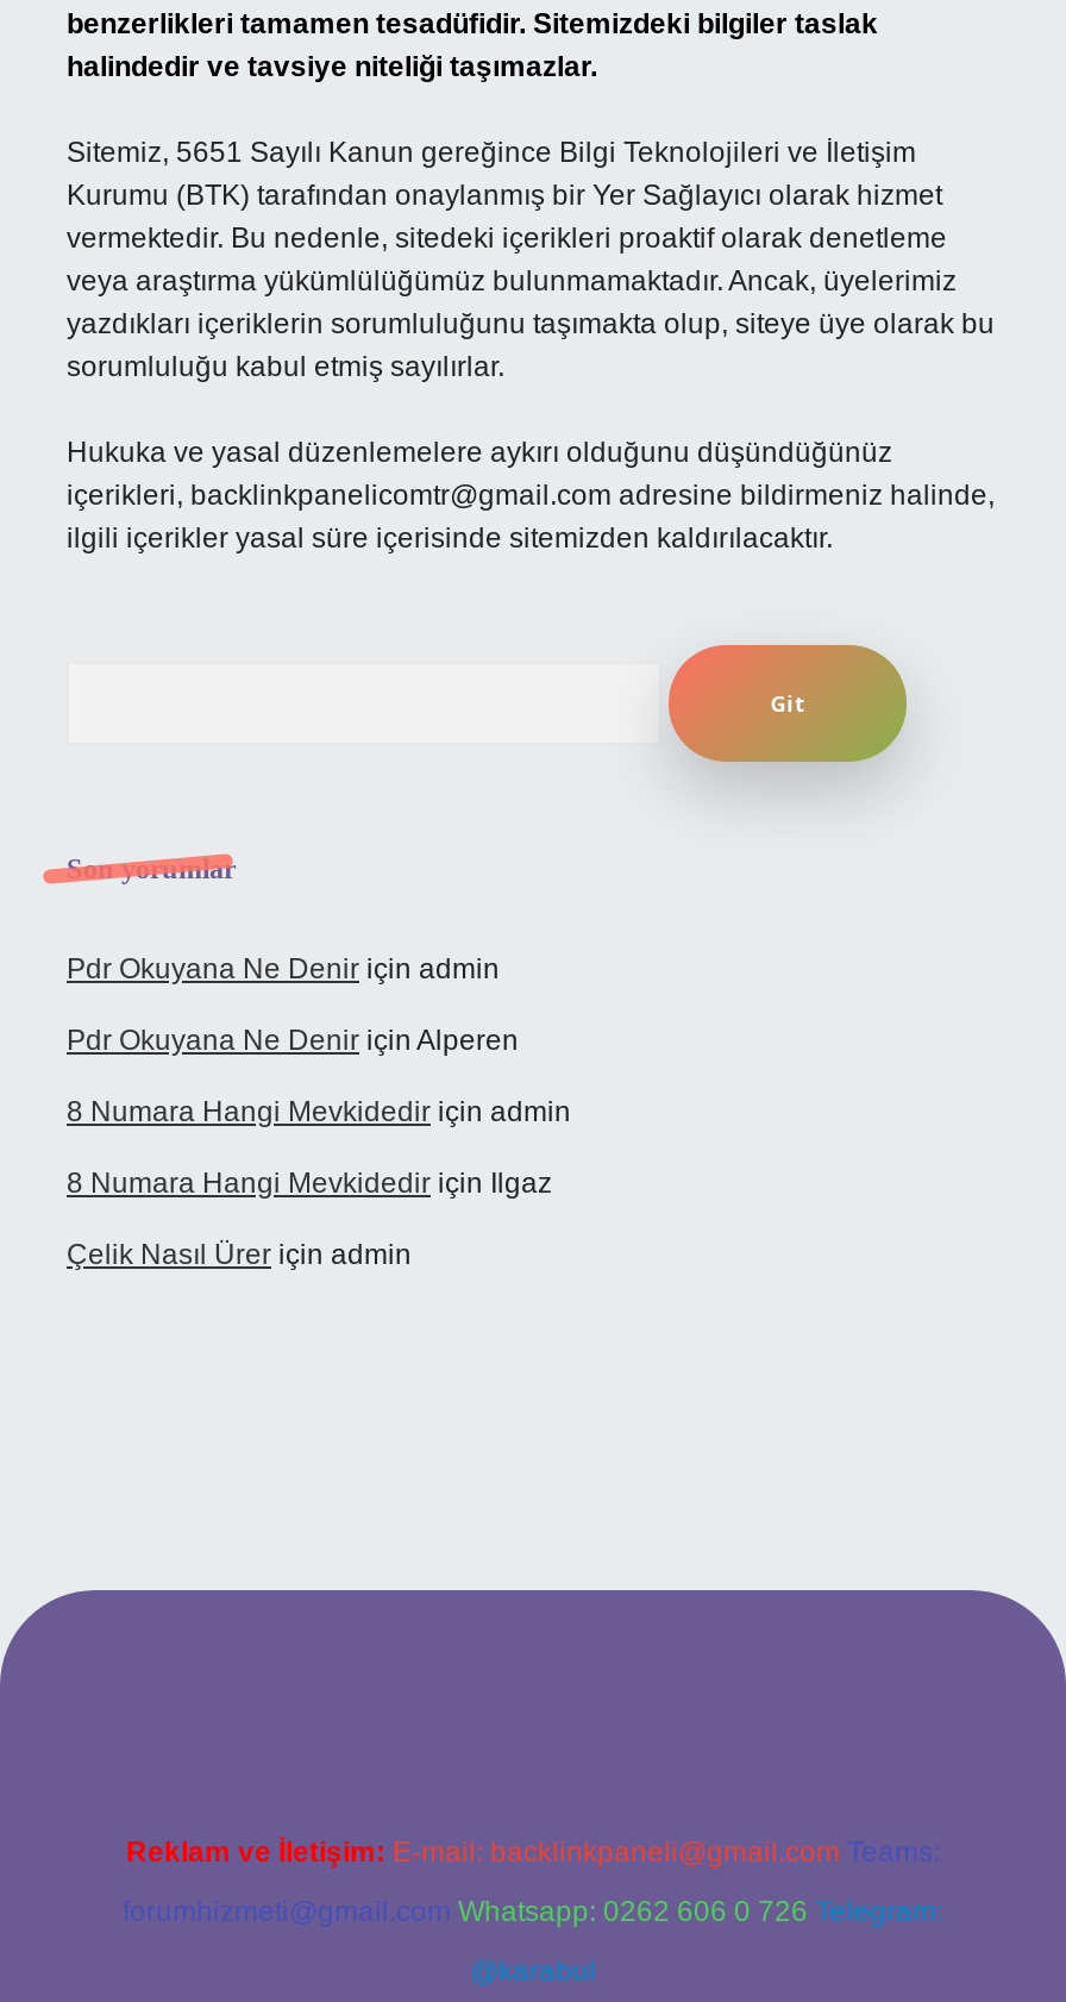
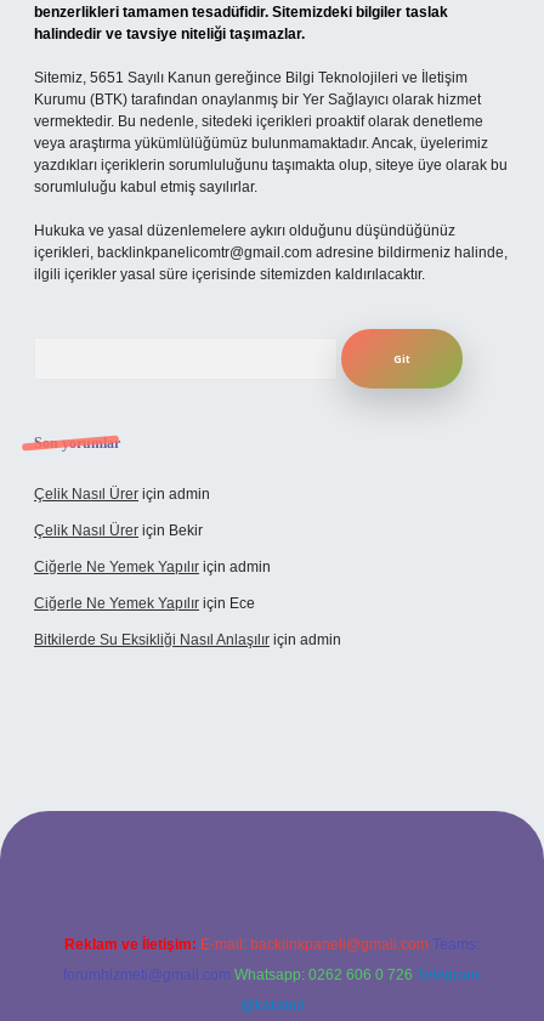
[67,952,571,1200] Pdr Okuyana Ne Denir için admin | Pdr Okuyana Ne Denir için Alperen | 8 Numara Hangi Mevkidedir için admin | 8 Numara Hangi Mevkidedir için Ilgaz -> none
moved [67,1238,412,1271] -> [34,486,210,503]: Çelik Nasıl Ürer için admin
none -> [34,522,341,648] Çelik Nasıl Ürer için Bekir | Ciğerle Ne Yemek Yapılır için admin | Ciğerle Ne Yemek Yapılır için Ece | Bitkilerde Su Eksikliği Nasıl Anlaşılır için admin

